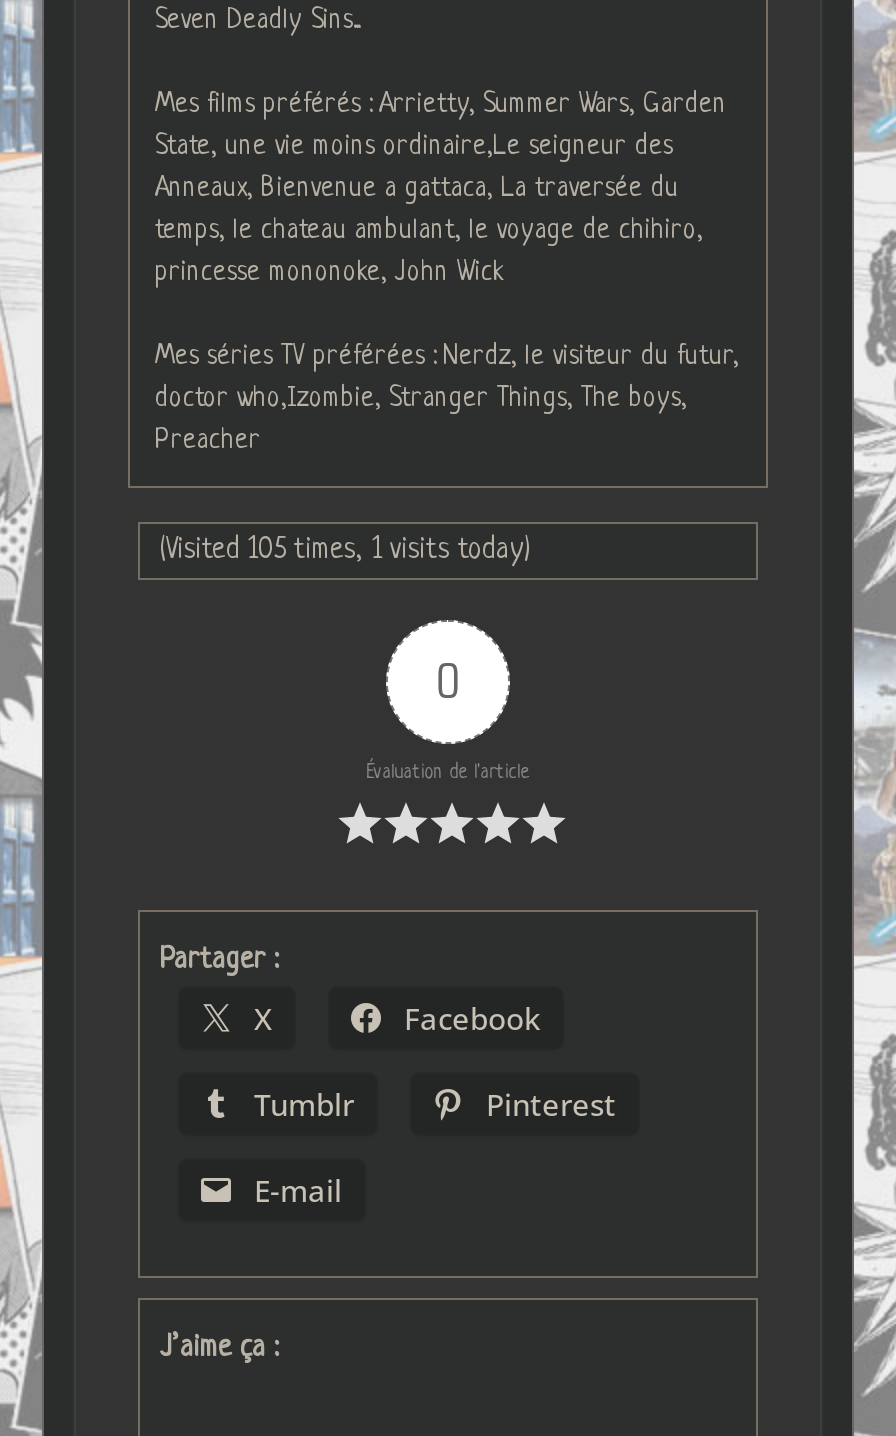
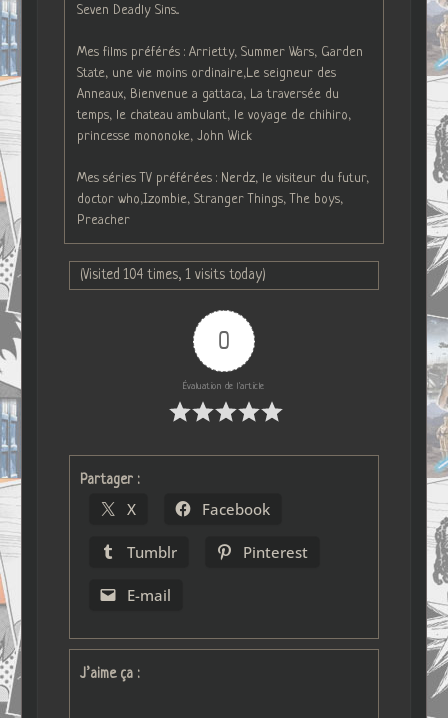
[160,535,532,567] (Visited 105 times, 1 visits today) -> [80,267,266,283] (Visited 104 times, 1 visits today)

